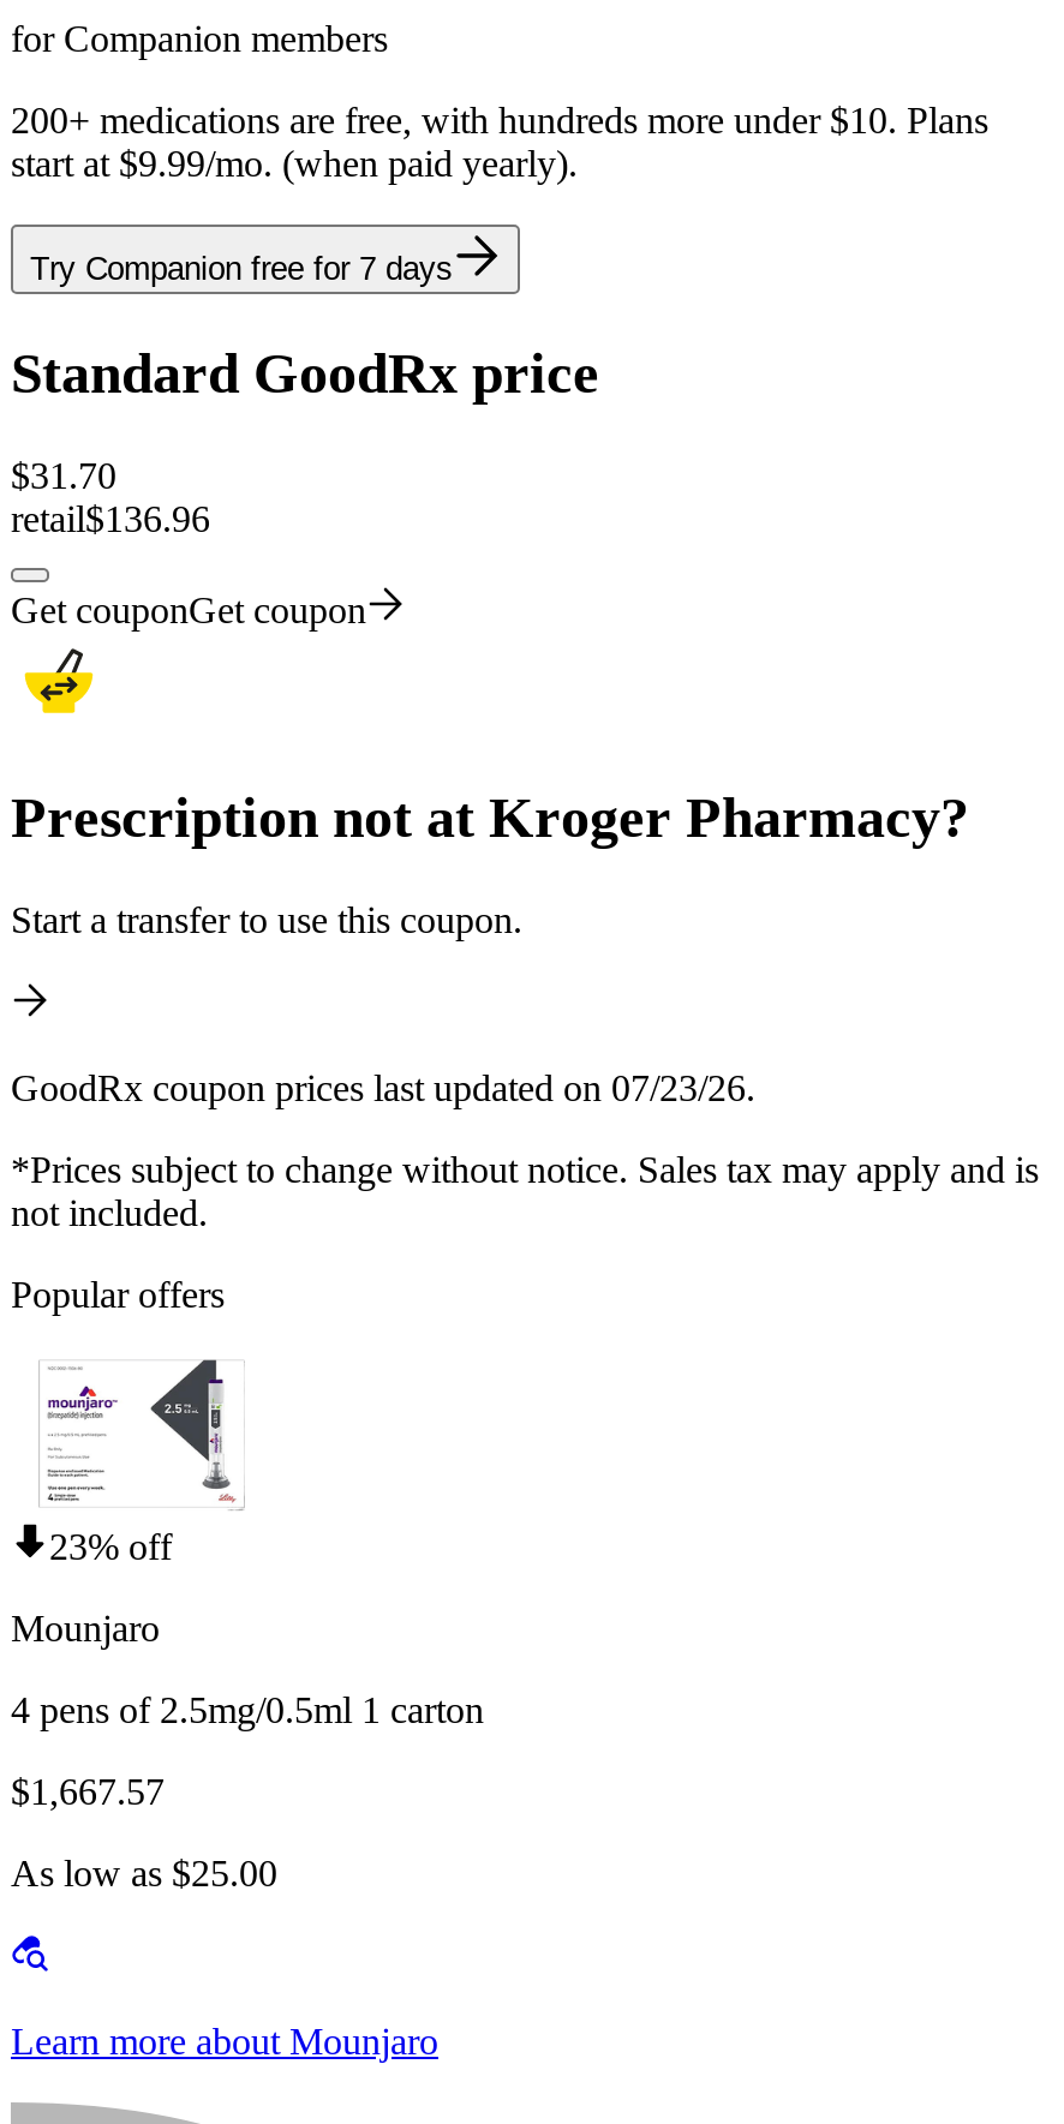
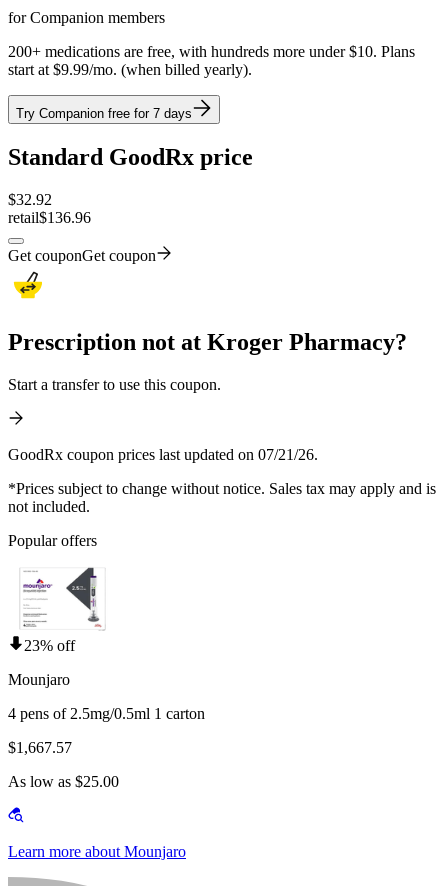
[11,143,578,184] start at $9.99/mo. (when paid yearly). -> [8,61,252,78] start at $9.99/mo. (when billed yearly).
[11,455,116,495] $31.70 -> [8,191,52,208] $32.92
[11,1066,755,1107] GoodRx coupon prices last updated on 07/23/26. -> [8,446,318,463] GoodRx coupon prices last updated on 07/21/26.

